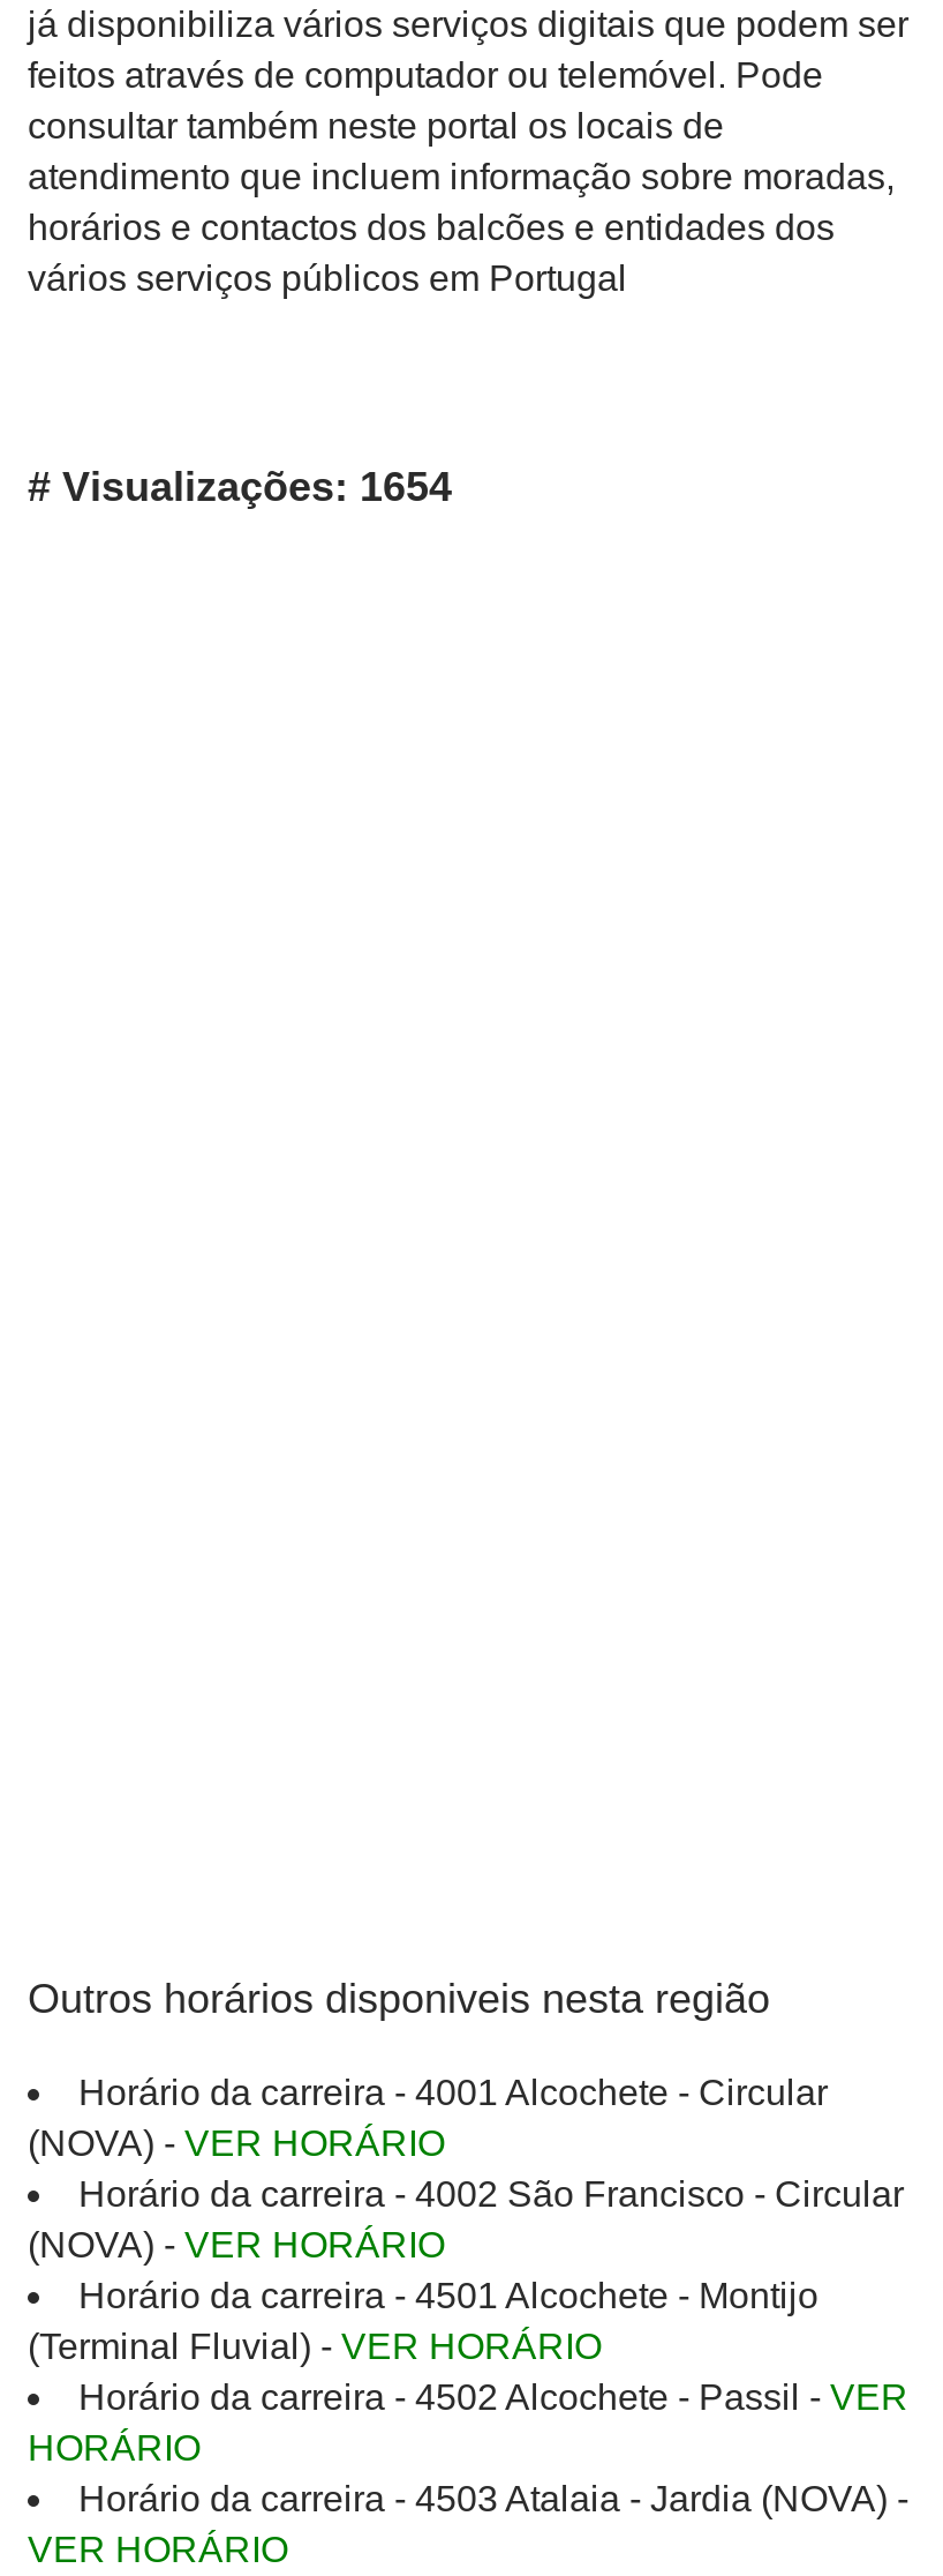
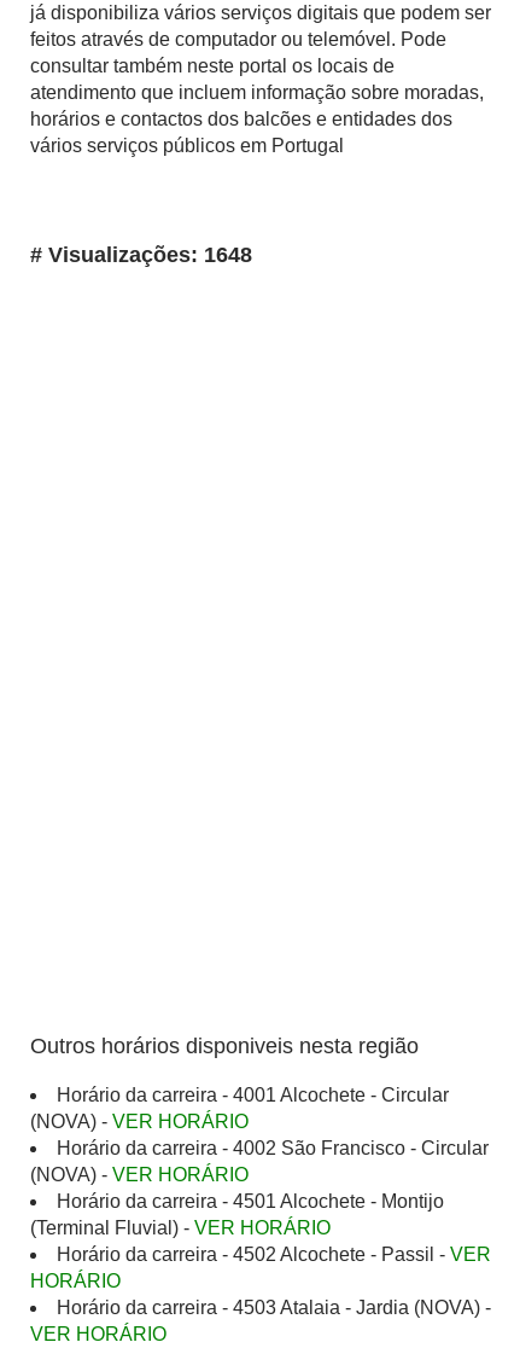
[28,464,452,510] # Visualizações: 1654 -> [30,243,252,267] # Visualizações: 1648

